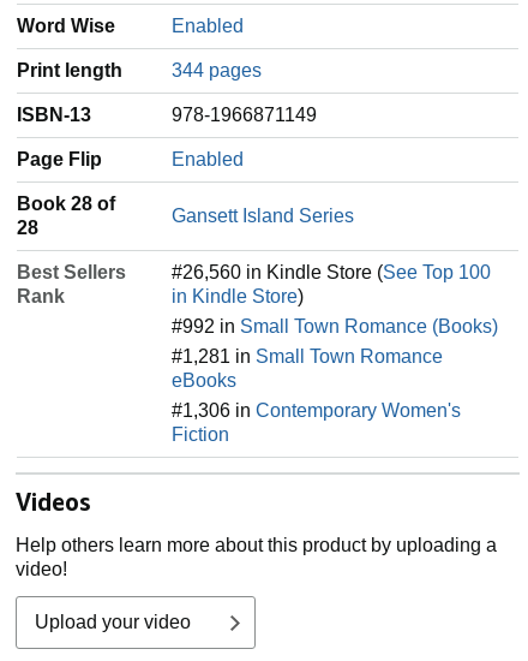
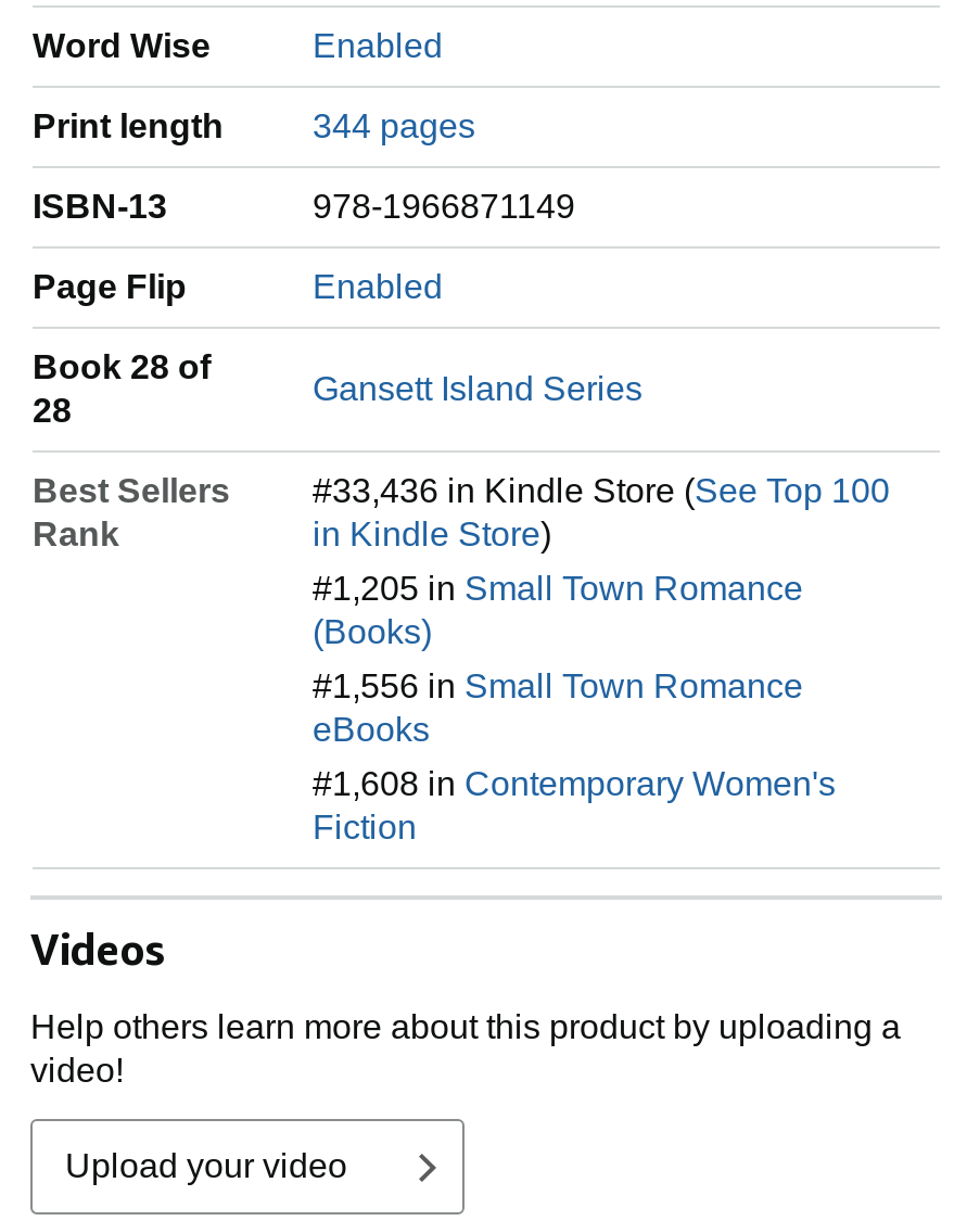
[172,262,491,282] #26,560 in Kindle Store (See Top 100 -> [313,471,890,508] #33,436 in Kindle Store (See Top 100
[172,316,498,336] #992 in Small Town Romance (Books) -> [313,569,803,649] #1,205 in Small Town Romance | (Books)
[172,346,443,366] #1,281 in Small Town Romance -> [313,667,803,704] #1,556 in Small Town Romance
[172,400,461,420] #1,306 in Contemporary Women's -> [313,765,836,801] #1,608 in Contemporary Women's

